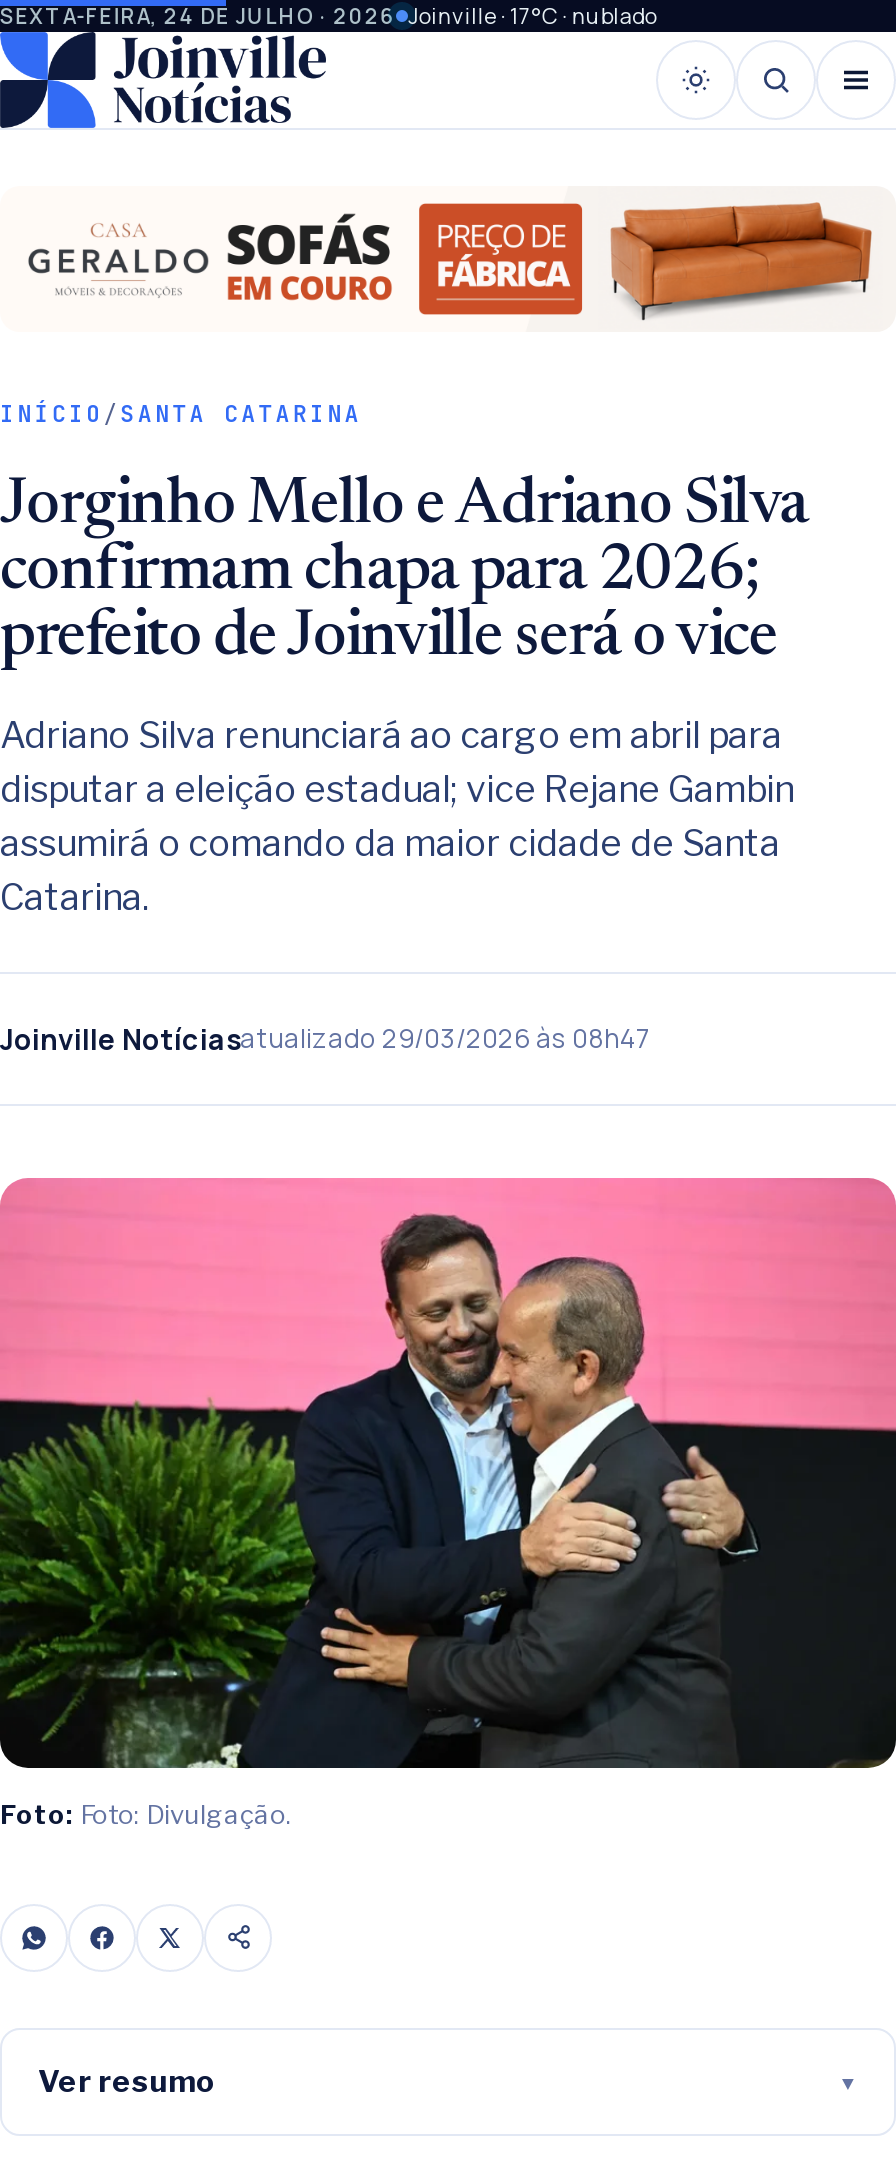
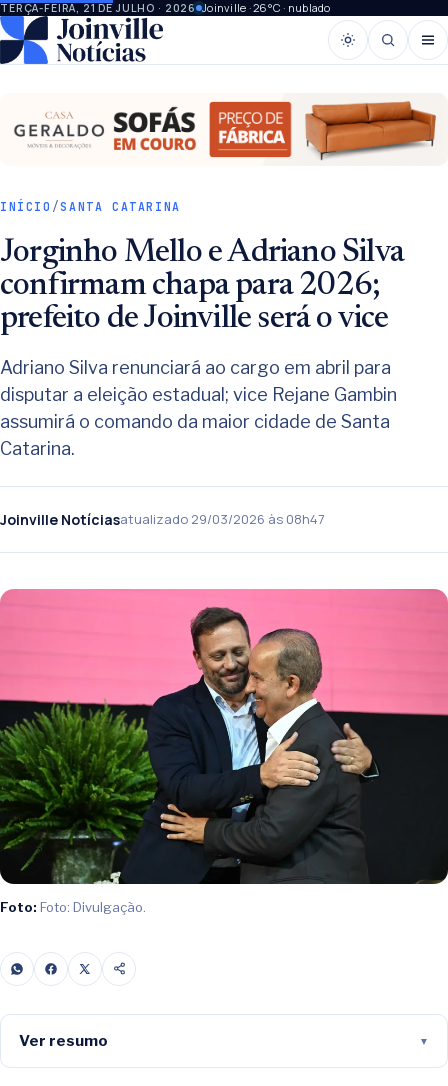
[0,0,657,30] SEXTA-FEIRA, 24 DE JULHO · 2026 Joinville · 17°C · nublado -> [0,0,330,15] TERÇA-FEIRA, 21 DE JULHO · 2026 Joinville · 26°C · nublado

